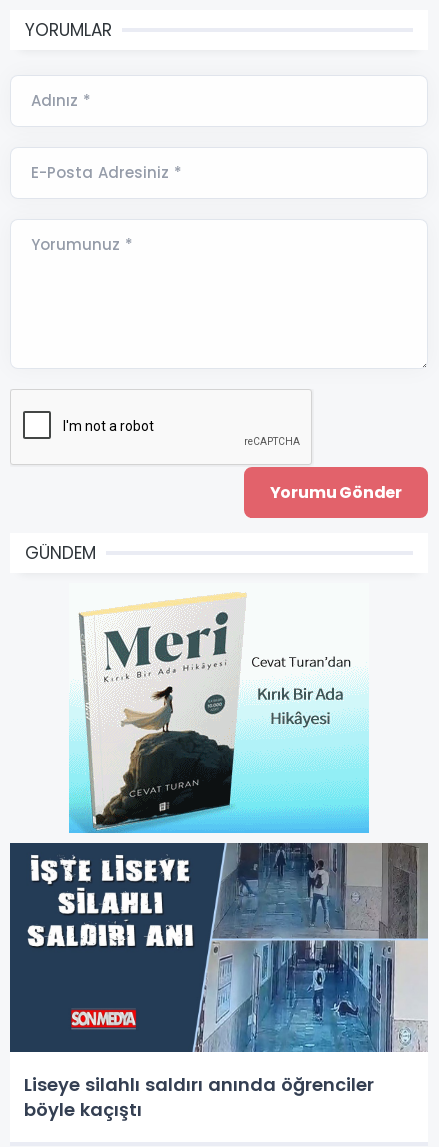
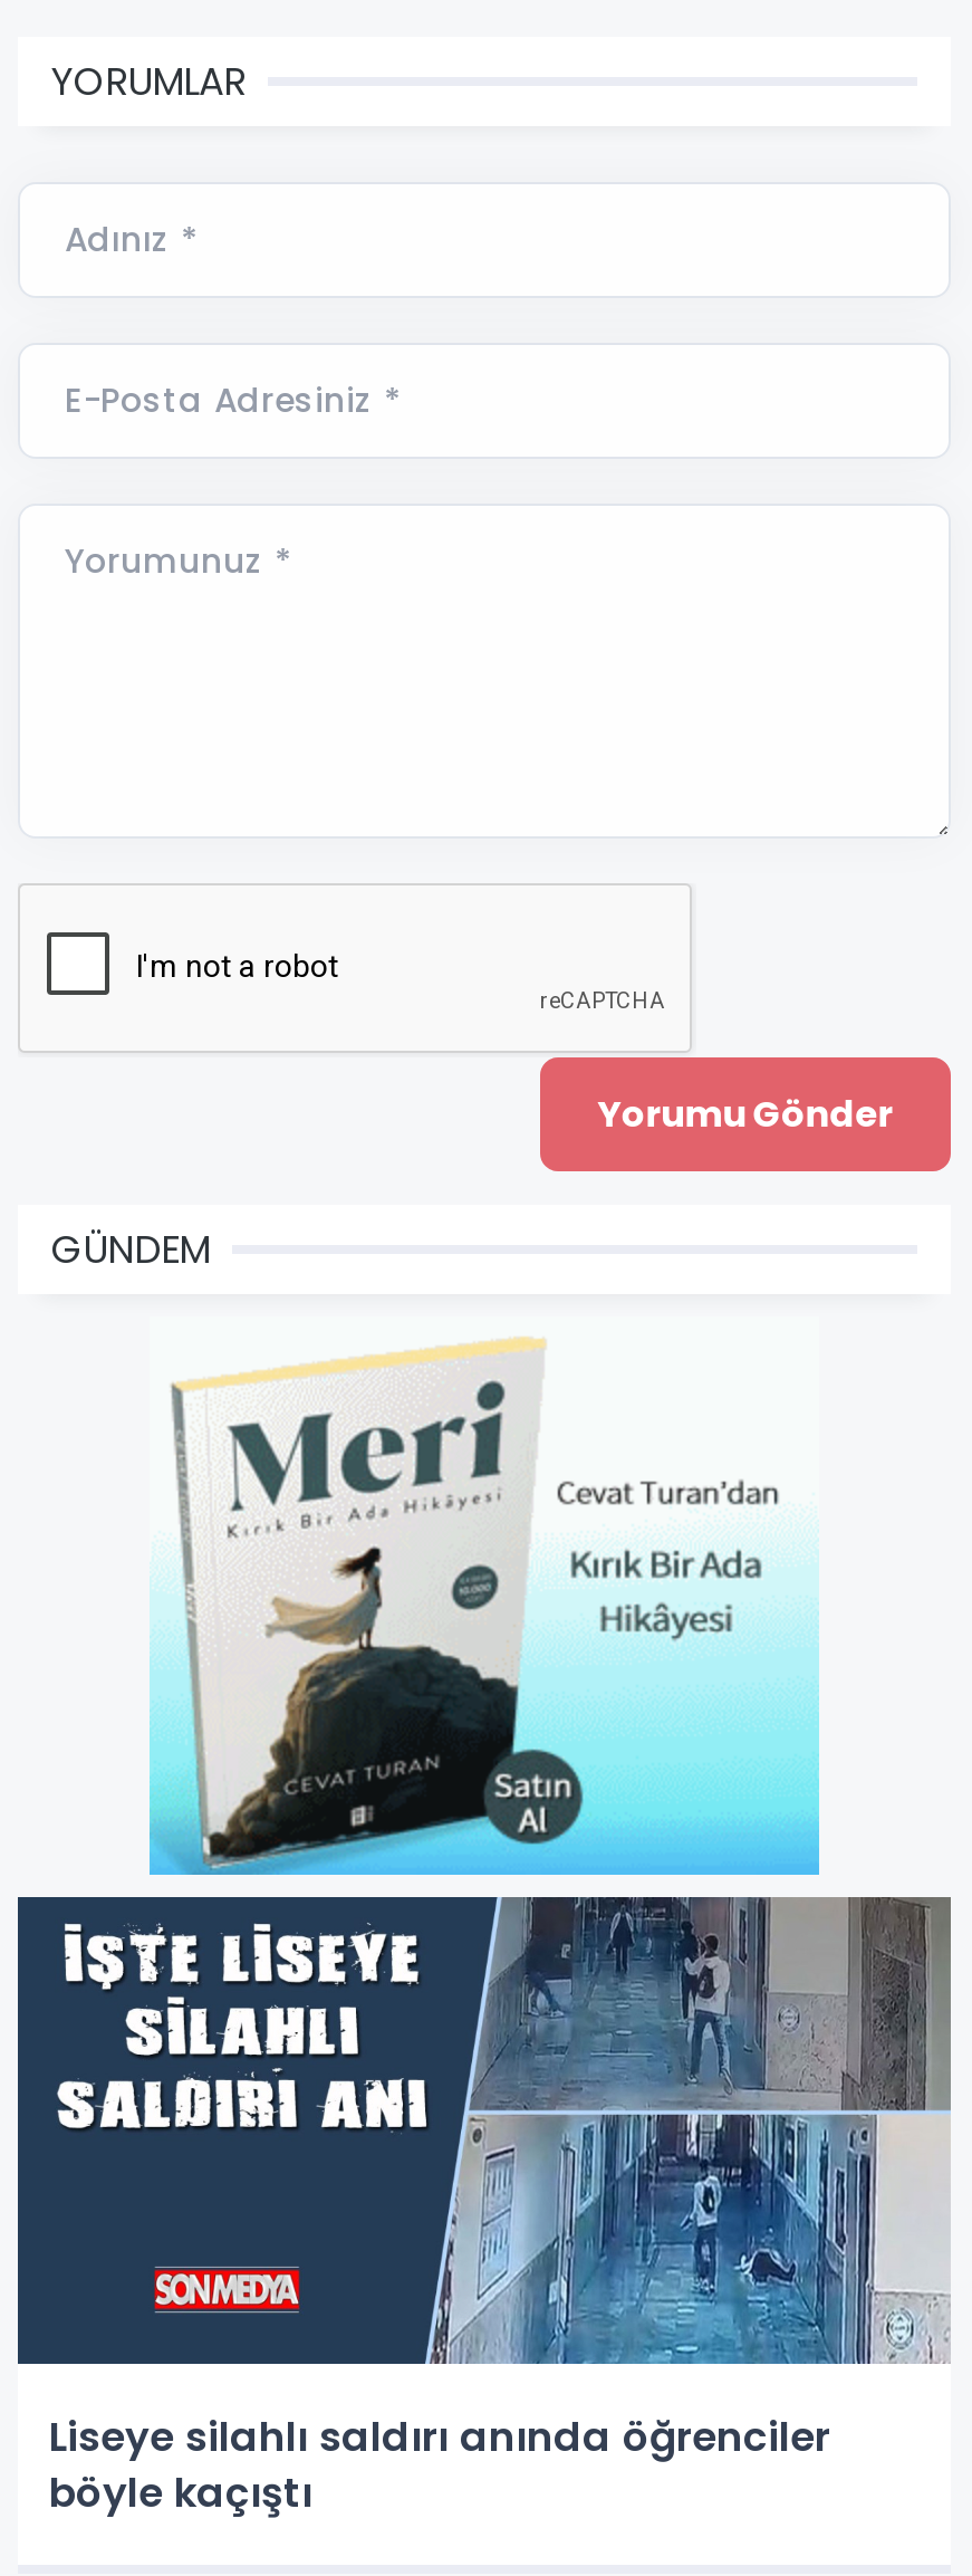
[220,777,263,819] [image] -> [484,1747,585,1846] [image]

